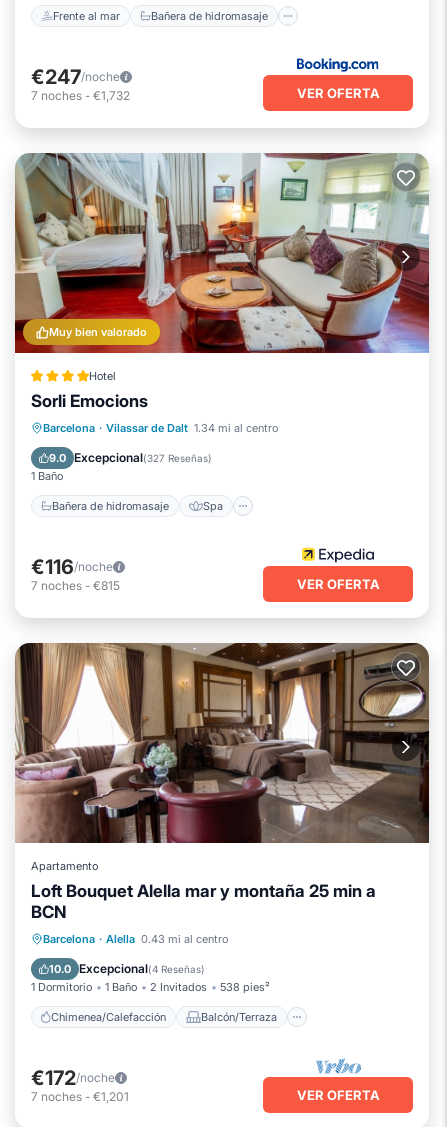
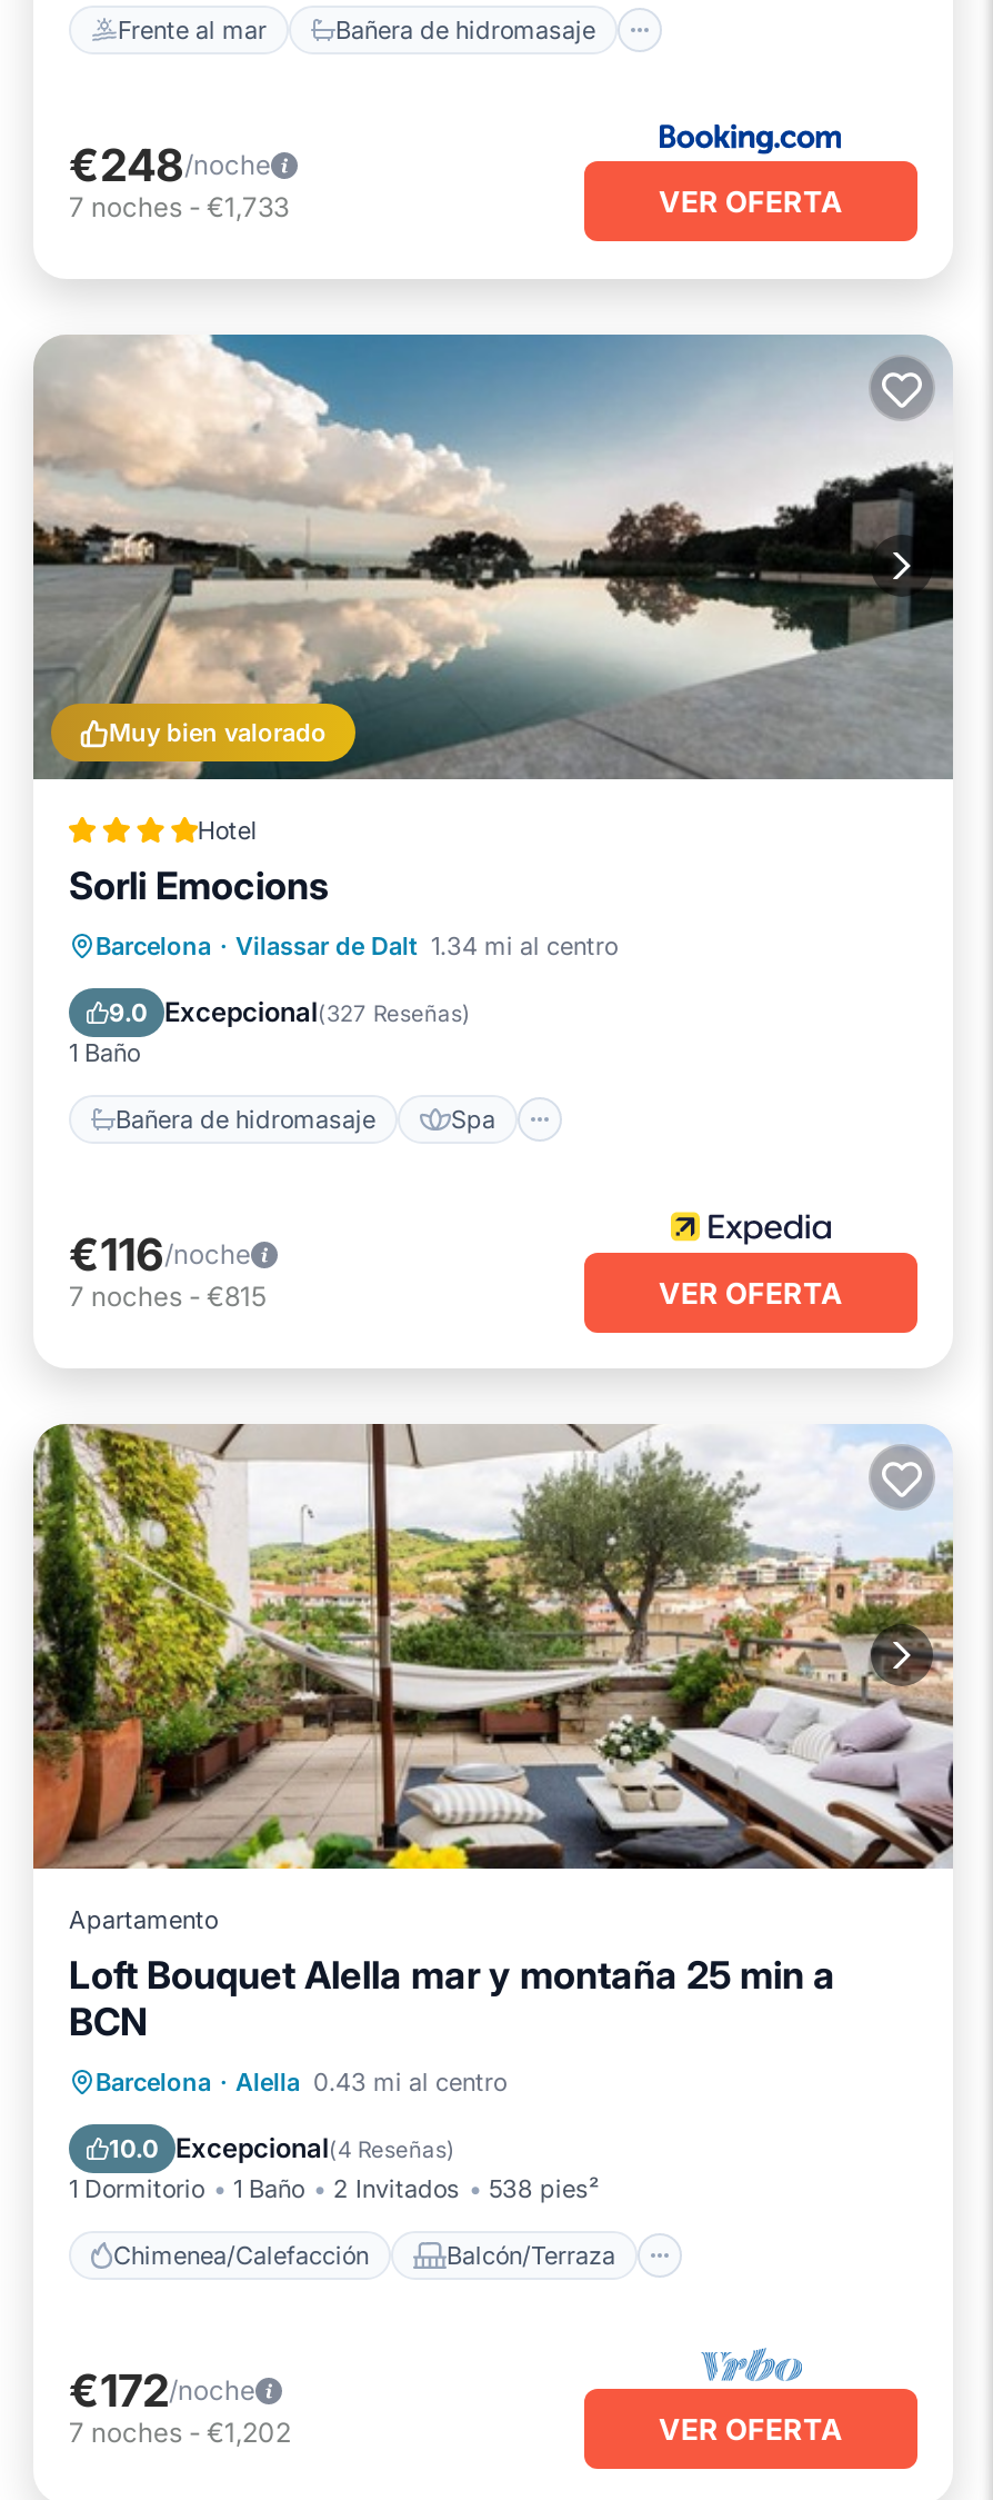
[31,64,120,88] €247/noche -> [69,138,271,191] €248/noche
[31,87,130,102] 7 noches - €1,732 -> [69,189,289,222] 7 noches - €1,733
[14,152,430,354] [image] -> [31,332,955,781] [image]
[15,642,430,844] [image] -> [31,1424,955,1871] [image]
[31,1088,129,1103] 7 noches - €1,201 -> [69,2414,291,2448] 7 noches - €1,202

